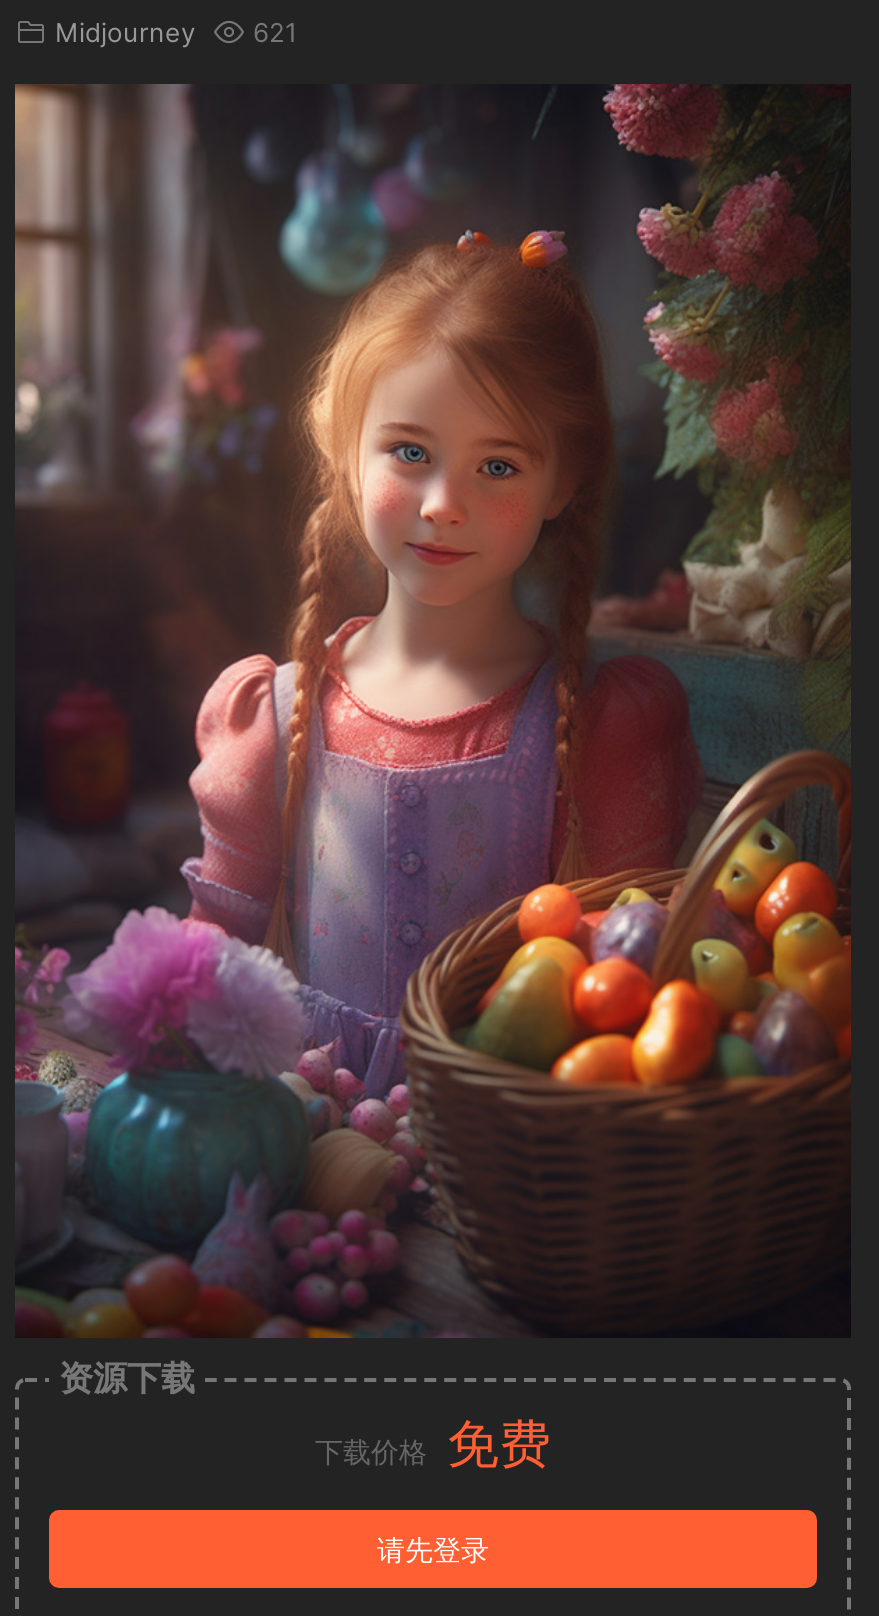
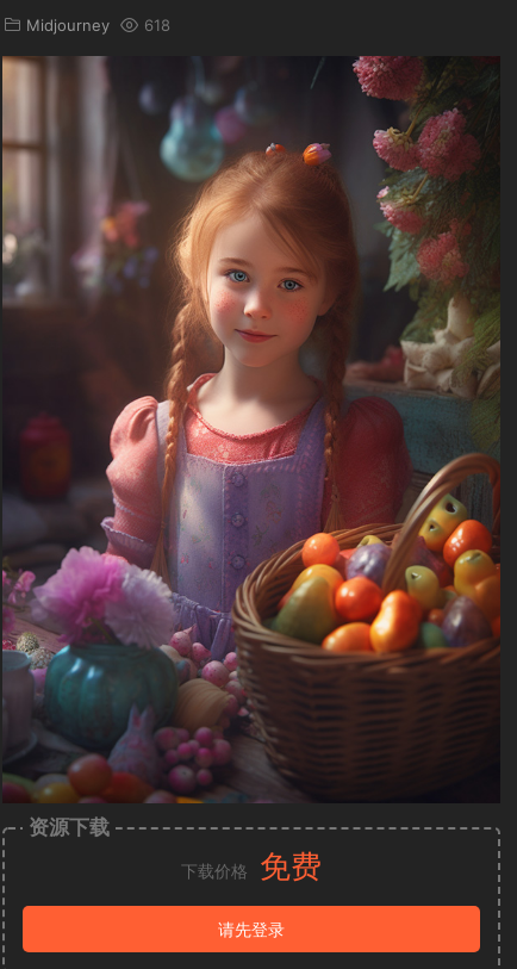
[55,16,297,48] Midjourney 621 -> [26,15,170,35] Midjourney 618

